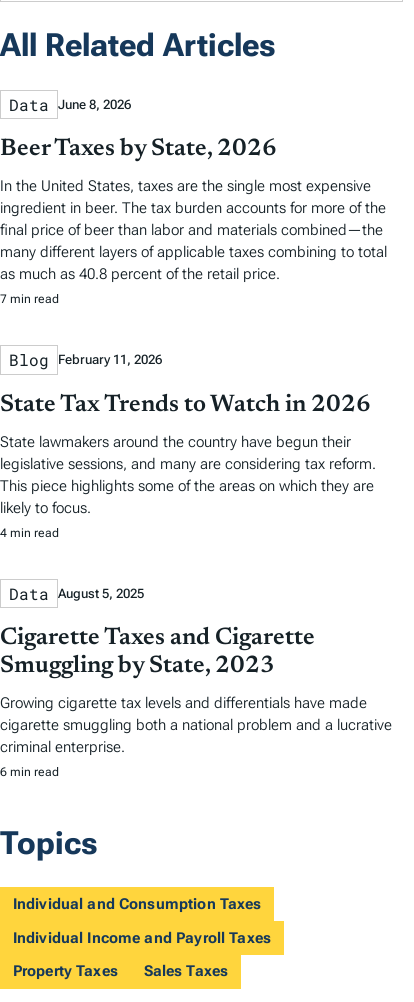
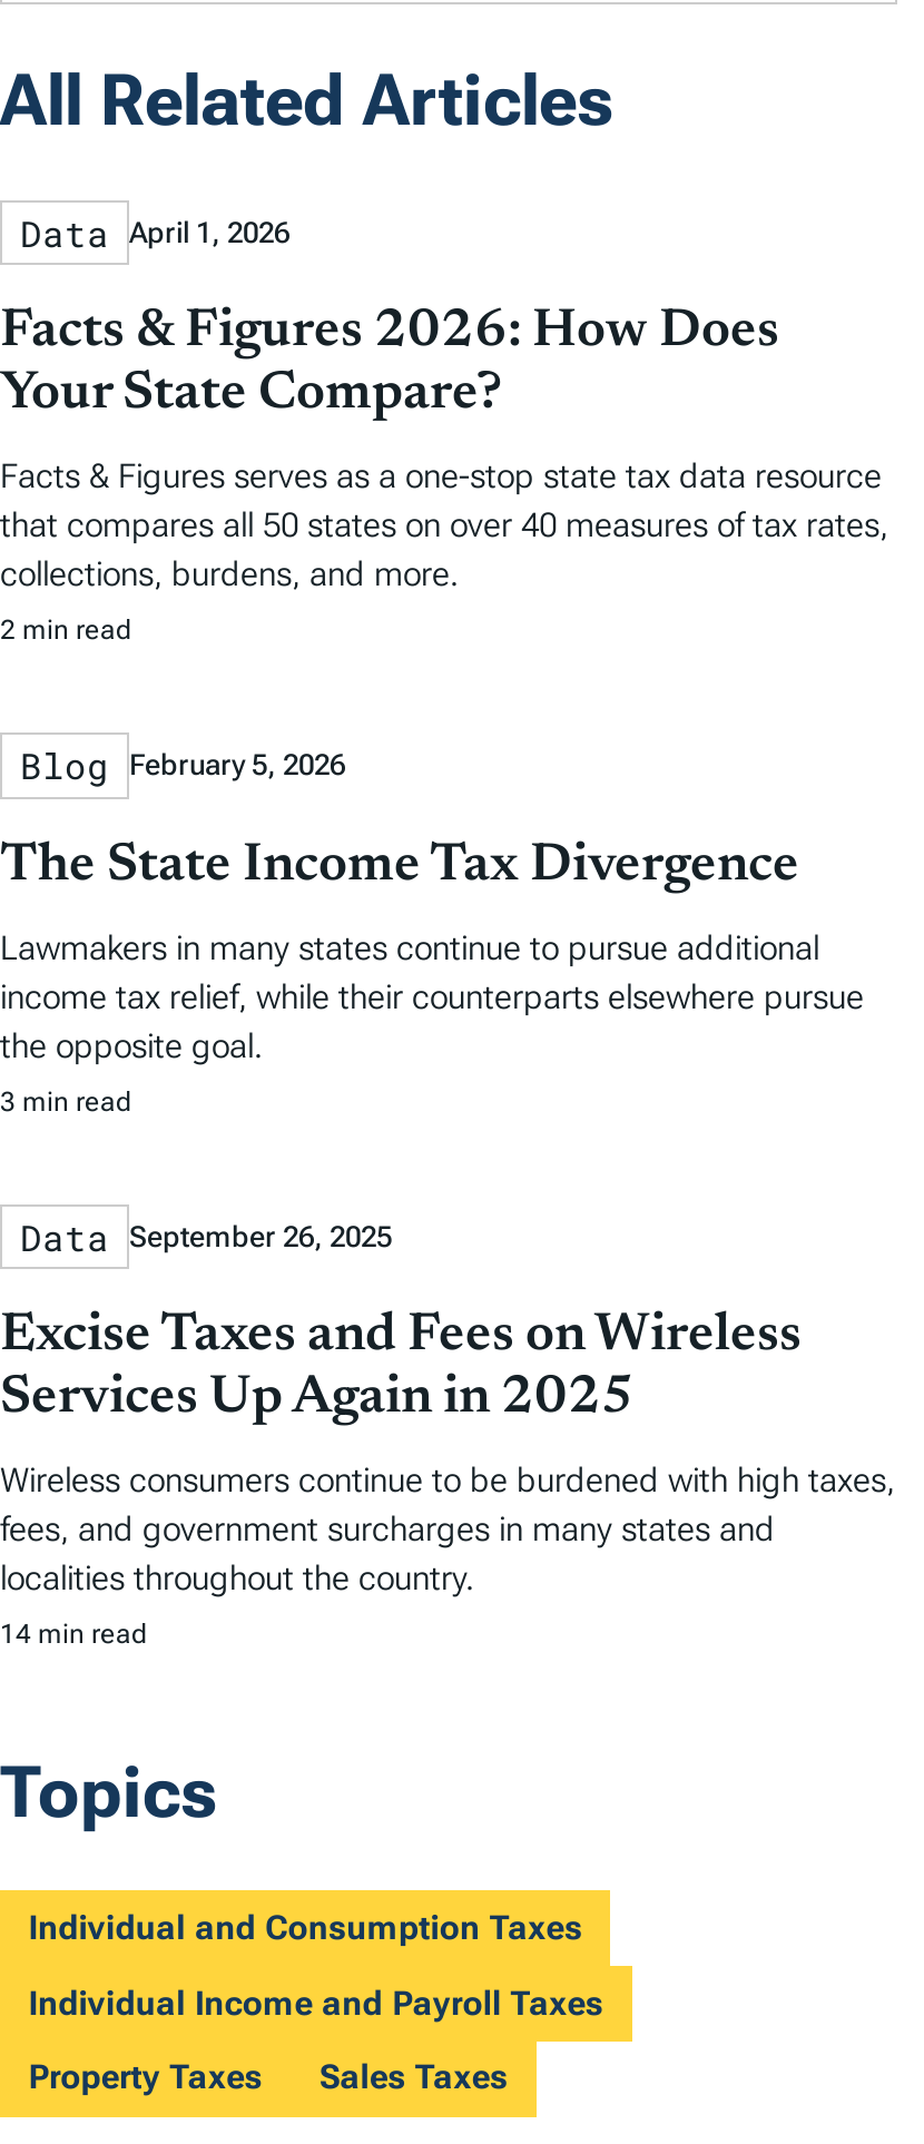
[9,94,131,115] Data June 8, 2026 -> [20,209,289,256] Data April 1, 2026
[0,137,277,161] Beer Taxes by State, 2026 -> [0,305,779,421] Facts & Figures 2026: How Does | Your State Compare?
[0,177,387,283] In the United States, taxes are the single most expensive | ingredient in beer. The tax burden accounts for more of the | final price of beer than labor and materials combined—the | many different layers of applicable taxes combining to total | as much as 40.8 percent of the retail price. -> [0,457,888,595] Facts & Figures serves as a one-stop state tax data resource | that compares all 50 states on over 40 measures of tax rates, | collections, burdens, and more.
[0,292,59,306] 7 min read -> [0,615,131,646] 2 min read
[9,349,162,370] Blog February 11, 2026 -> [20,742,345,789] Blog February 5, 2026
[0,392,371,416] State Tax Trends to Watch in 2026 -> [0,838,799,892] The State Income Tax Divergence
[0,432,376,516] State lawmakers around the country have begun their | legislative sessions, and many are considering tax reform. | This piece highlights some of the areas on which they are | likely to focus. -> [0,927,864,1065] Lawmakers in many states continue to pursue additional | income tax relief, while their counterparts elsewhere pursue | the opposite goal.
[0,525,59,539] 4 min read -> [0,1085,131,1117] 3 min read
[9,583,144,604] Data August 5, 2025 -> [20,1213,392,1259] Data September 26, 2025
[0,626,315,678] Cigarette Taxes and Cigarette | Smuggling by State, 2023 -> [0,1309,802,1425] Excise Taxes and Fees on Wireless | Services Up Again in 2025
[0,694,392,756] Growing cigarette tax levels and differentials have made | cigarette smuggling both a national problem and a lucrative | criminal enterprise. -> [0,1460,895,1598] Wireless consumers continue to be burdened with high taxes, | fees, and government surcharges in many states and | localities throughout the country.
[0,765,59,779] 6 min read -> [0,1618,147,1650] 14 min read

